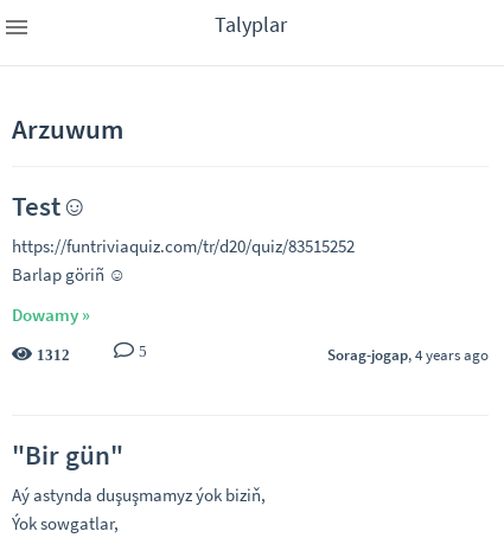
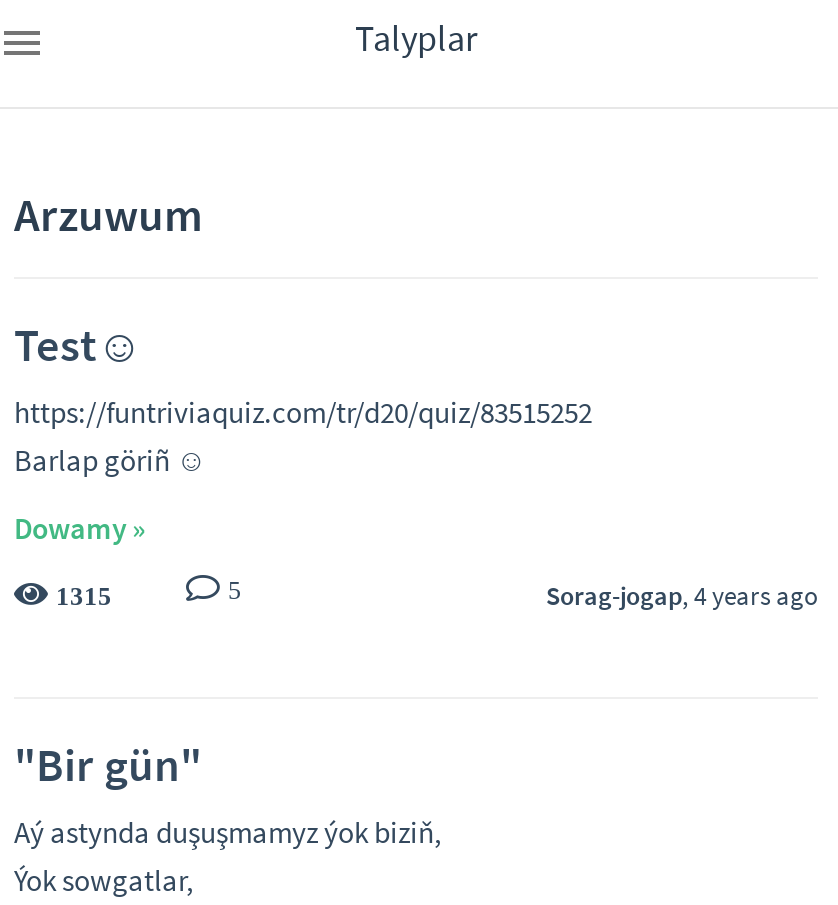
[37,347,70,363] 1312 -> [56,583,112,609] 1315

